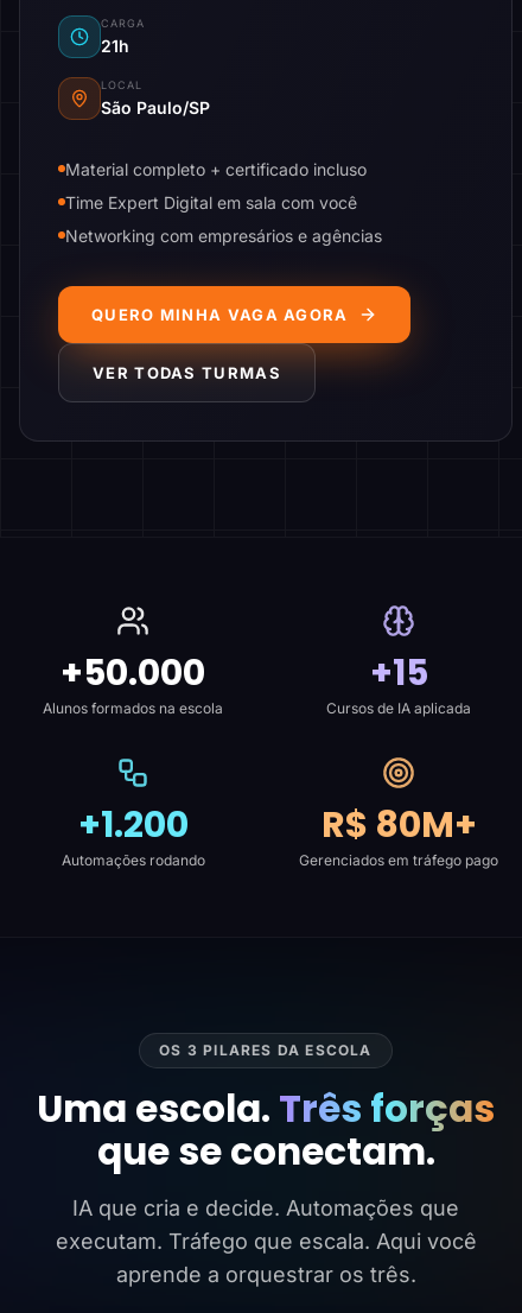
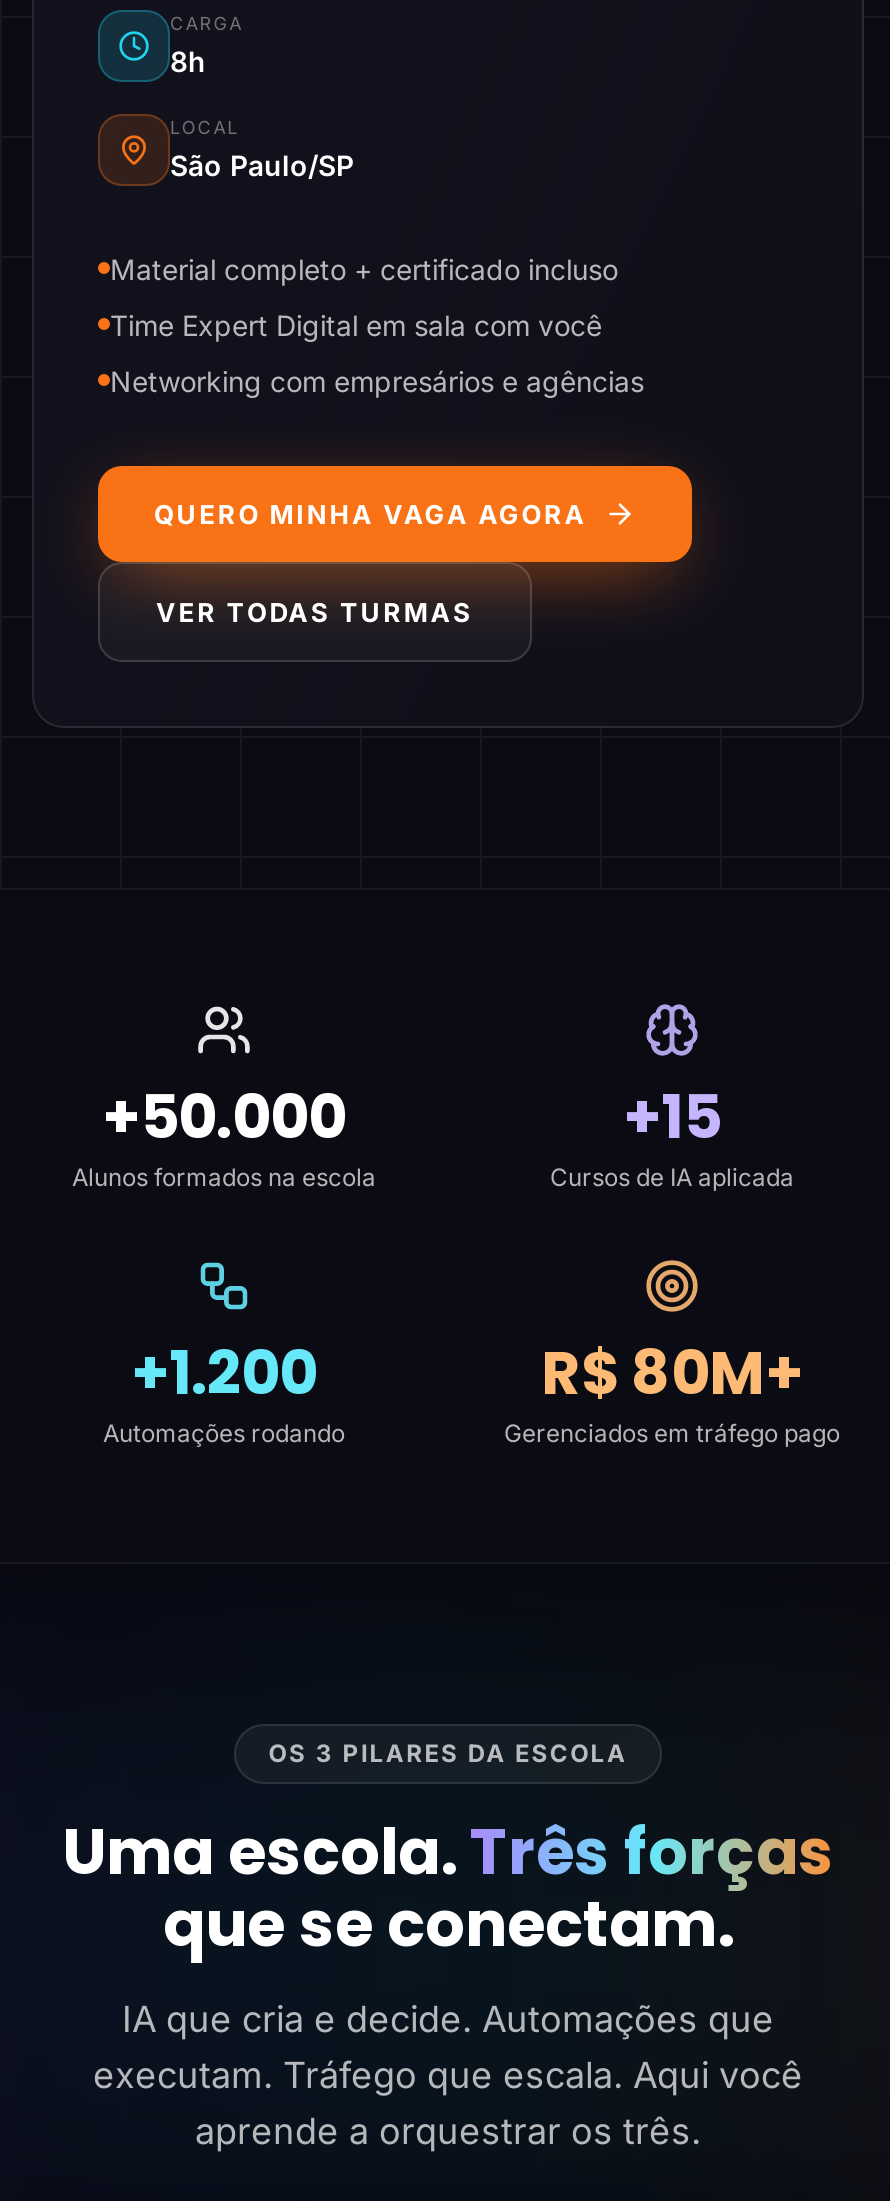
[101,35,129,55] 21h -> [170,43,206,77] 8h

